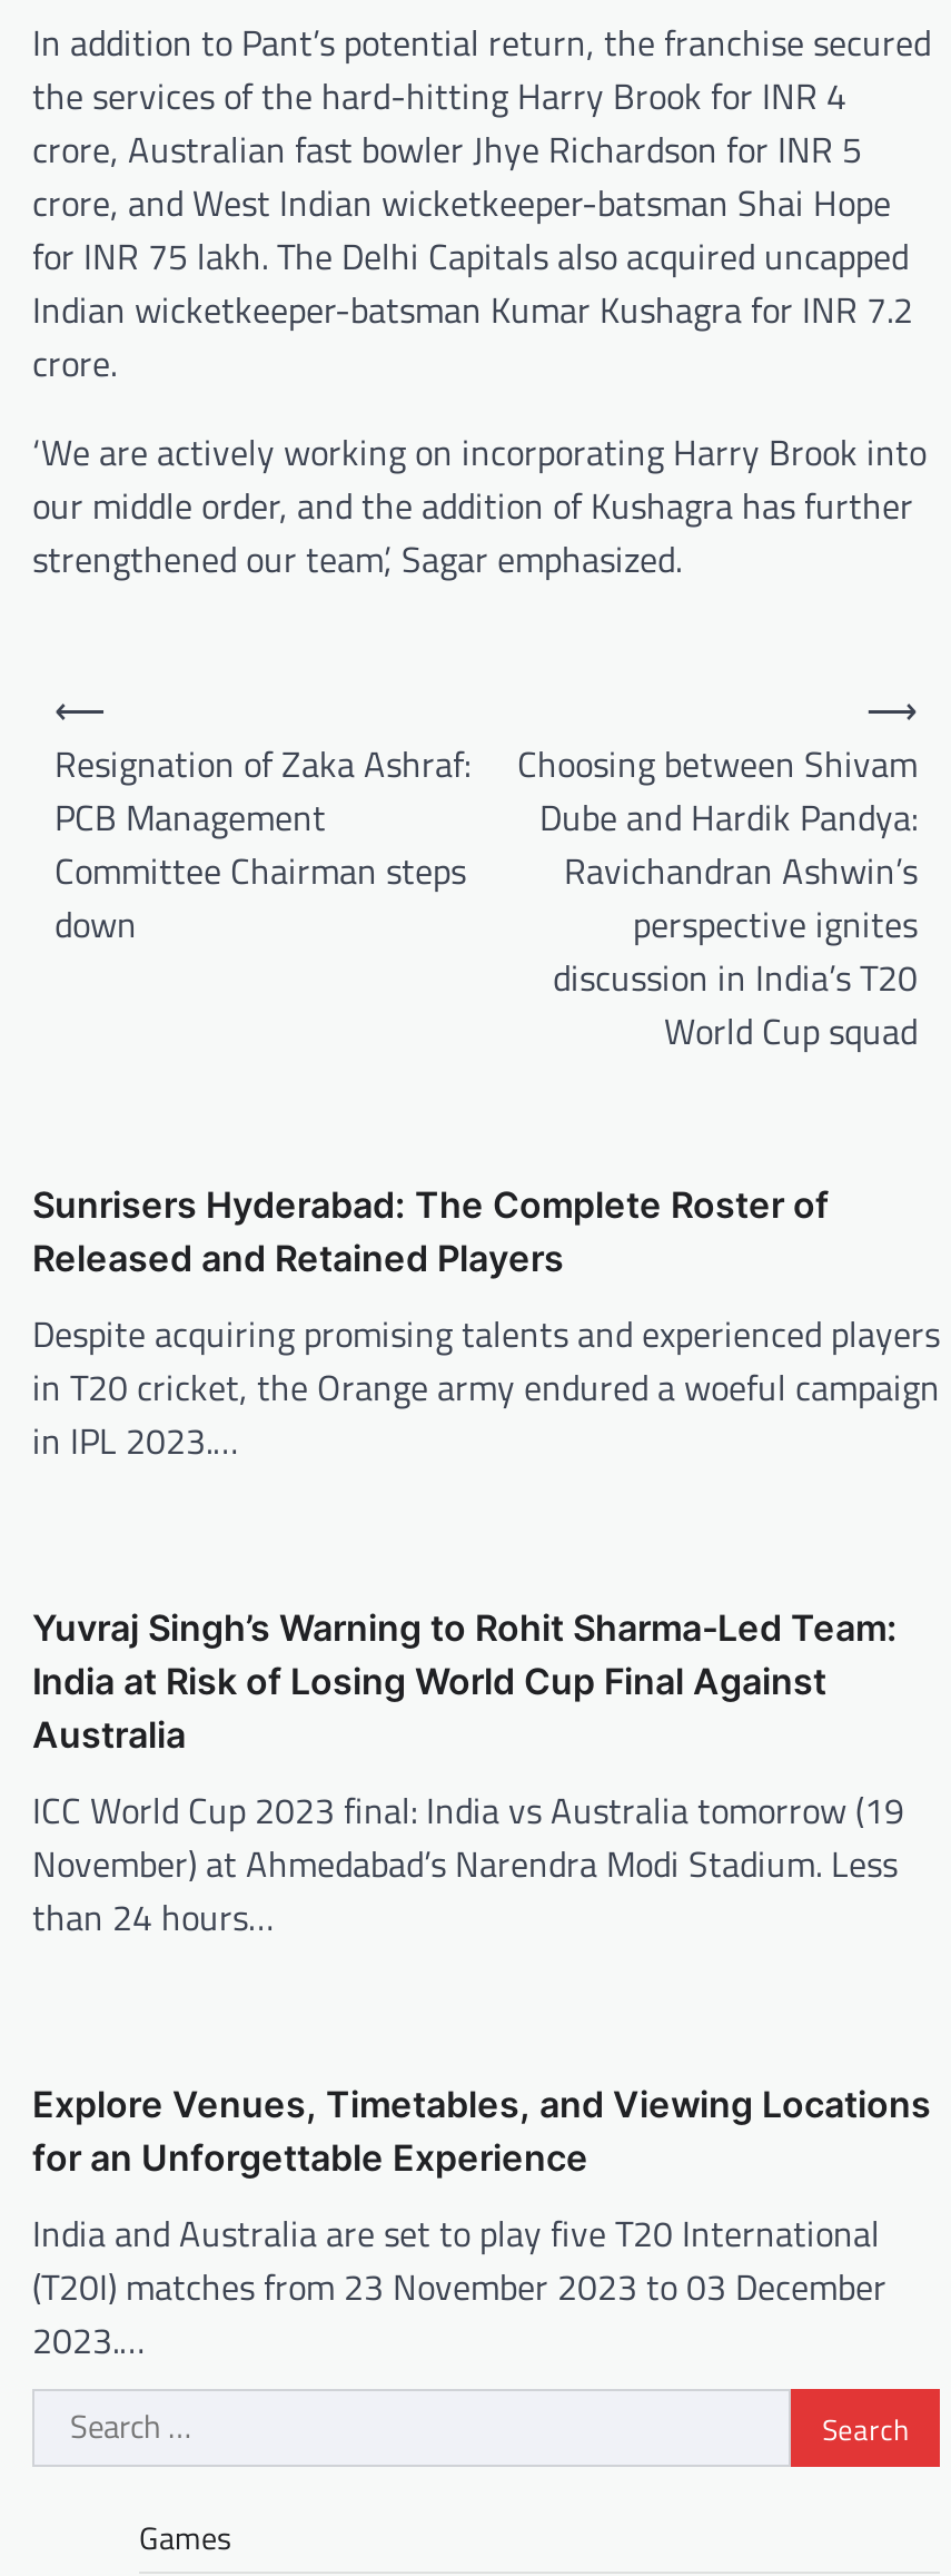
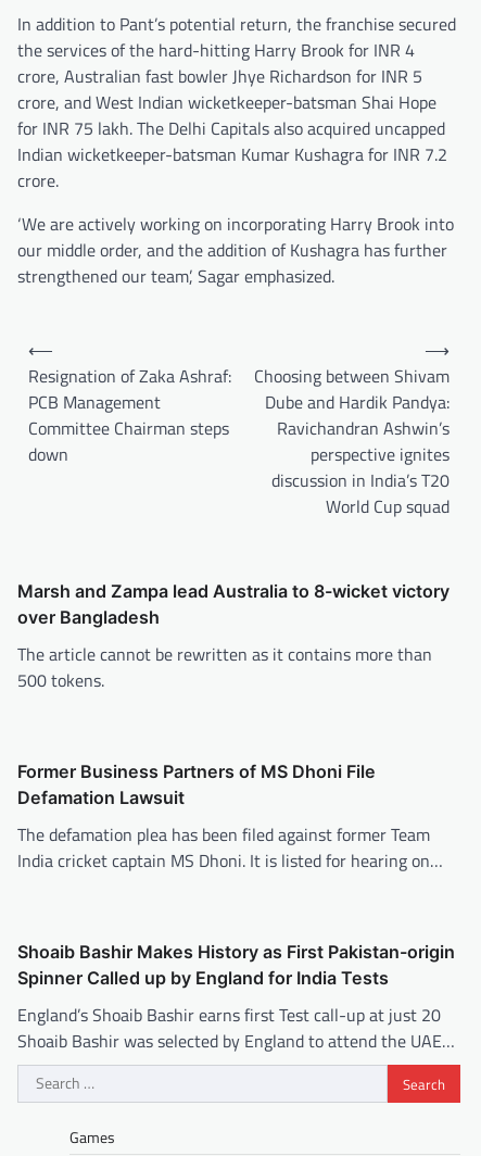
[32,1183,829,1281] Sunrisers Hyderabad: The Complete Roster of | Released and Retained Players -> [17,581,450,629] Marsh and Zampa lead Australia to 8-wicket victory | over Bangladesh
[32,1308,940,1468] Despite acquiring promising talents and experienced players | in T20 cricket, the Orange army endured a woeful campaign | in IPL 2023.… -> [17,642,432,694] The article cannot be rewritten as it contains more than | 500 tokens.
[32,1606,898,1758] Yuvraj Singh’s Warning to Rohit Sharma-Led Team: | India at Risk of Losing World Cup Final Against | Australia -> [17,761,376,809] Former Business Partners of MS Dhoni File | Defamation Lawsuit
[32,1784,904,1945] ICC World Cup 2023 final: India vs Australia tomorrow (19 | November) at Ahmedabad’s Narendra Modi Stadium. Less | than 24 hours… -> [17,822,443,874] The defamation plea has been filed against former Team | India cricket captain MS Dhoni. It is listed for hearing on…
[32,2083,931,2181] Explore Venues, Timetables, and Viewing Locations | for an Unforgettable Experience -> [17,941,455,989] Shoaib Bashir Makes History as First Pakistan-origin | Spinner Called up by England for India Tests
[32,2208,886,2368] India and Australia are set to play five T20 International | (T20I) matches from 23 November 2023 to 03 December | 2023.… -> [17,1002,455,1054] England’s Shoaib Bashir earns first Test call-up at just 20 | Shoaib Bashir was selected by England to attend the UAE…

